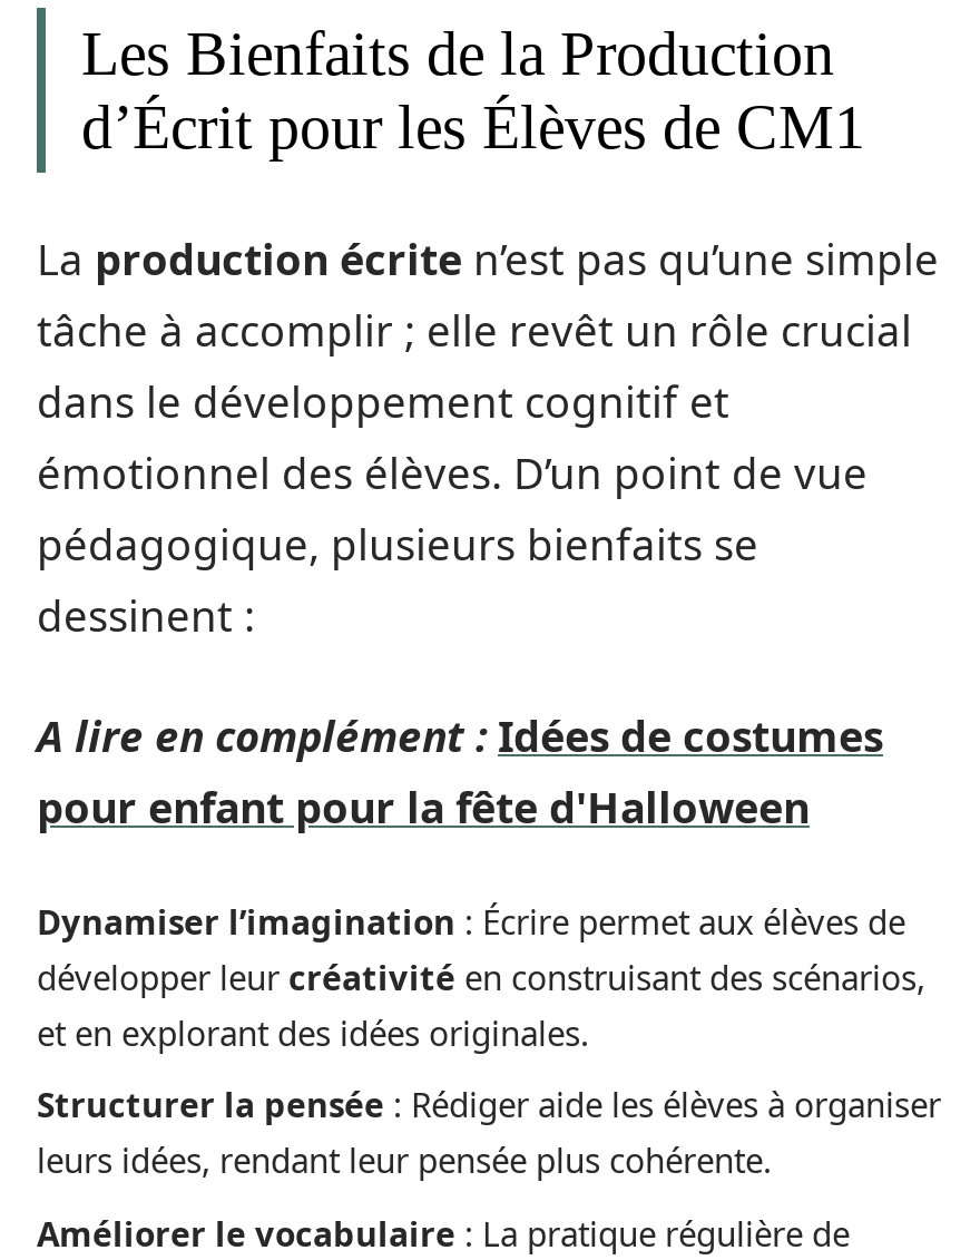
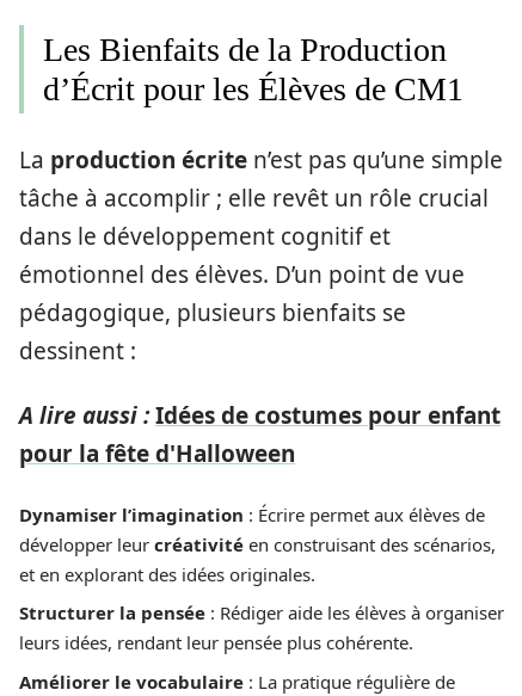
[37,707,883,837] A lire en complément : Idées de costumes | pour enfant pour la fête d'Halloween -> [19,400,500,469] A lire aussi : Idées de costumes pour enfant | pour la fête d'Halloween

